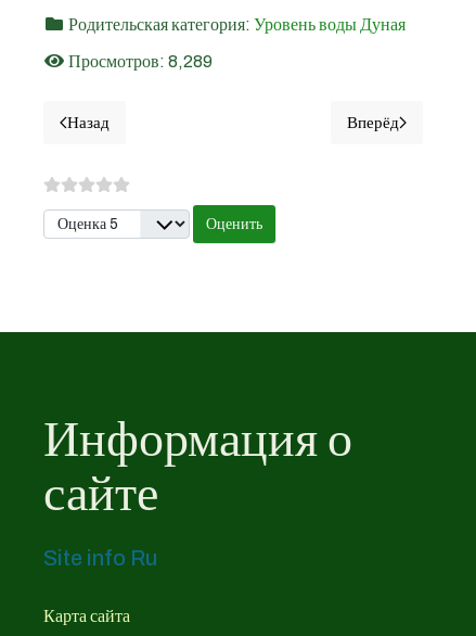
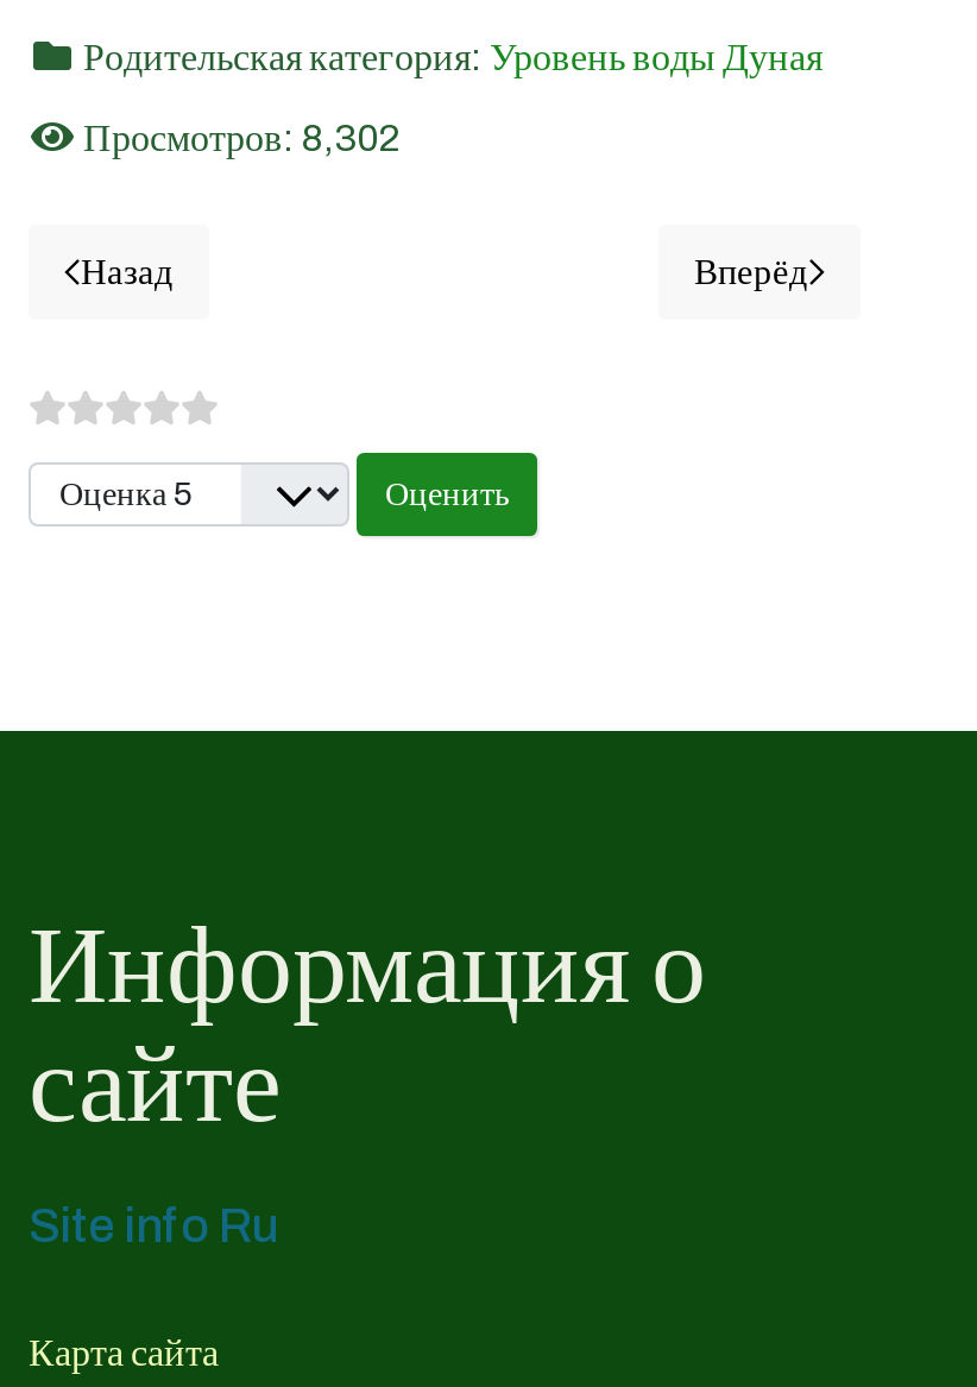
[68,52,213,71] Просмотров: 8,289 -> [83,118,399,158] Просмотров: 8,302

